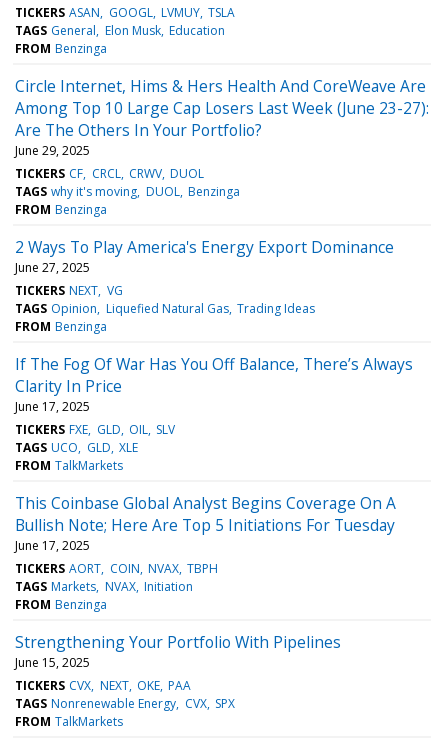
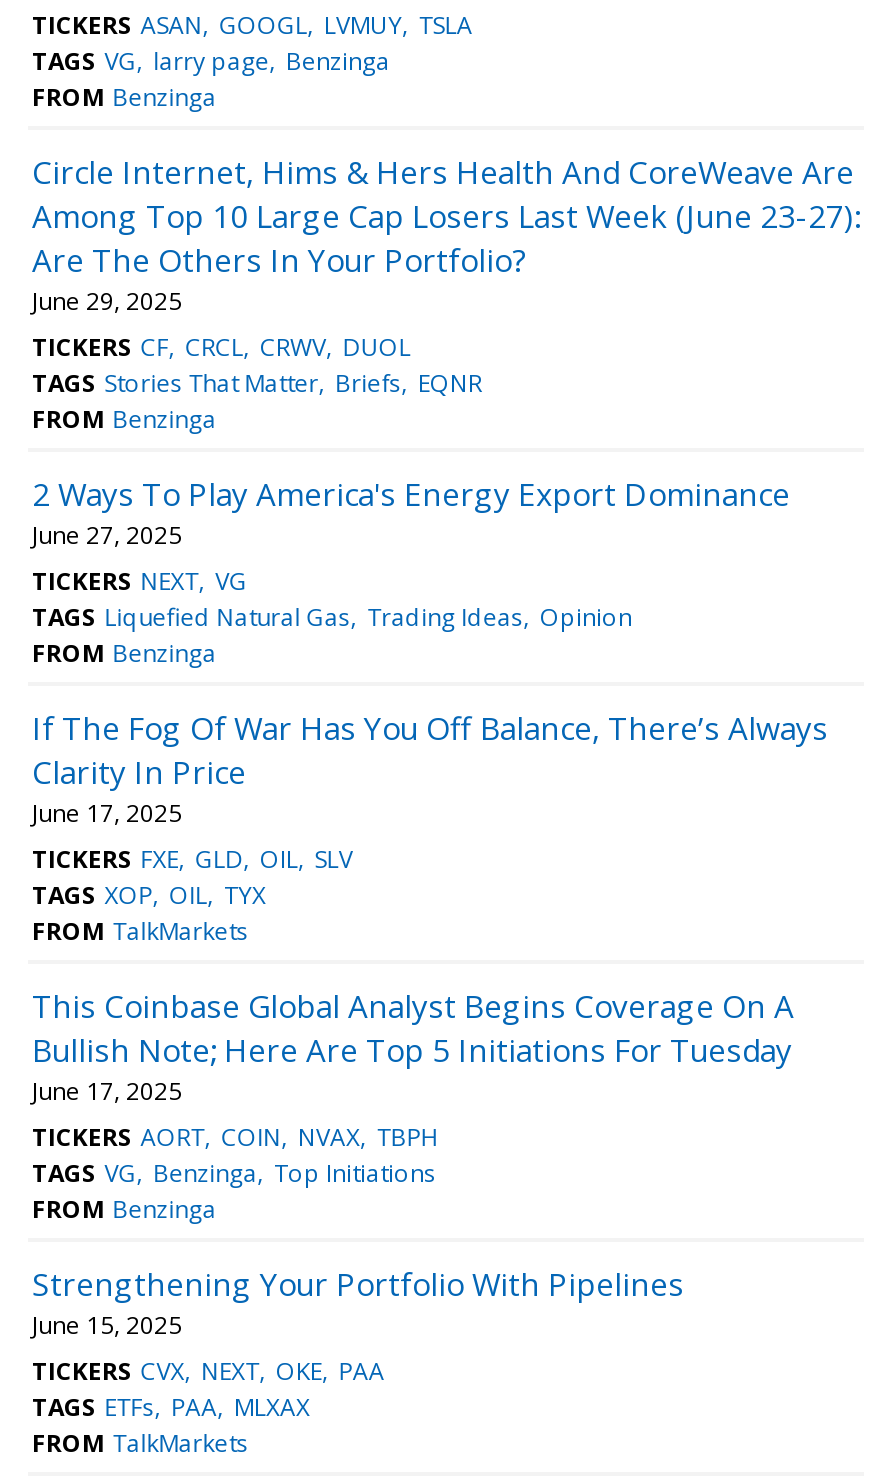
[15,22,225,39] TAGS General Elon Musk Education -> [32,44,390,78] TAGS VG larry page Benzinga
[15,183,240,200] TAGS why it's moving DUOL Benzinga -> [32,366,482,400] TAGS Stories That Matter Briefs EQNR
[15,300,315,317] TAGS Opinion Liquefied Natural Gas Trading Ideas -> [32,600,632,634] TAGS Liquefied Natural Gas Trading Ideas Opinion
[15,439,138,456] TAGS UCO GLD XLE -> [32,878,266,912] TAGS XOP OIL TYX
[15,578,193,595] TAGS Markets NVAX Initiation -> [32,1156,436,1190] TAGS VG Benzinga Top Initiations
[15,695,235,712] TAGS Nonrenewable Energy CVX SPX -> [32,1390,310,1424] TAGS ETFs PAA MLXAX

